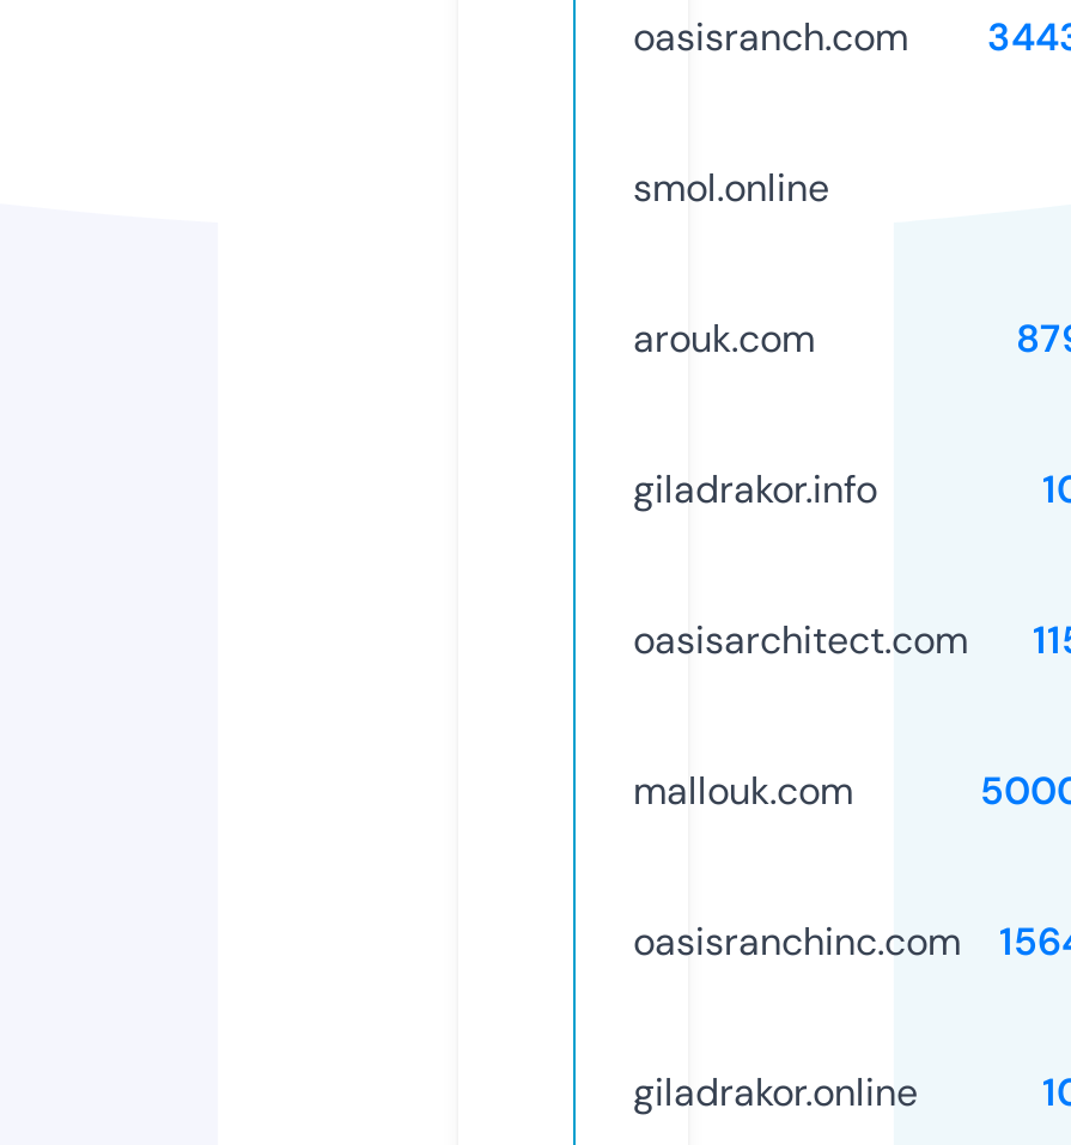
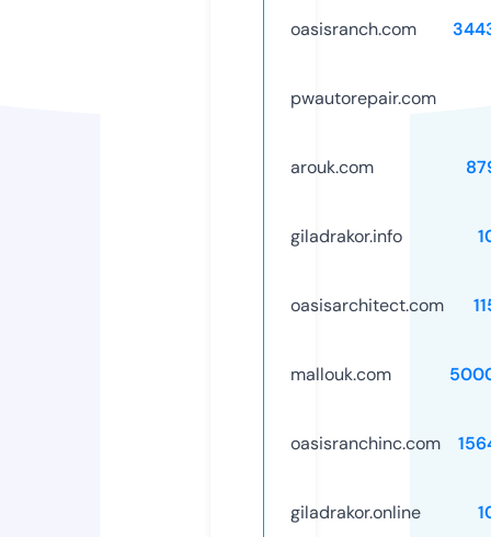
[633,162,829,212] smol.online -> [290,86,436,109] pwautorepair.com

